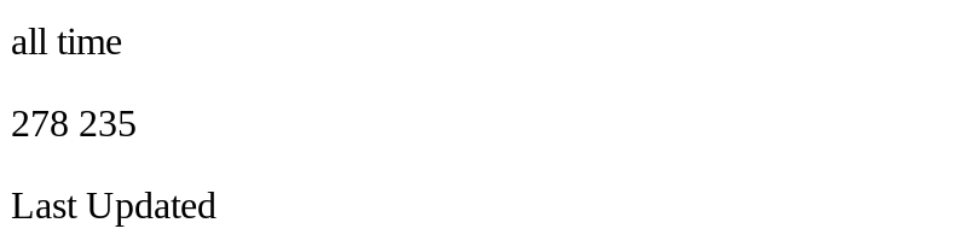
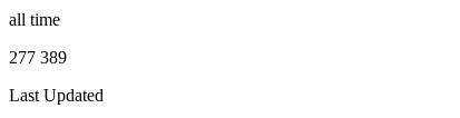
[11,102,137,143] 278 235 -> [9,48,67,66] 277 389

